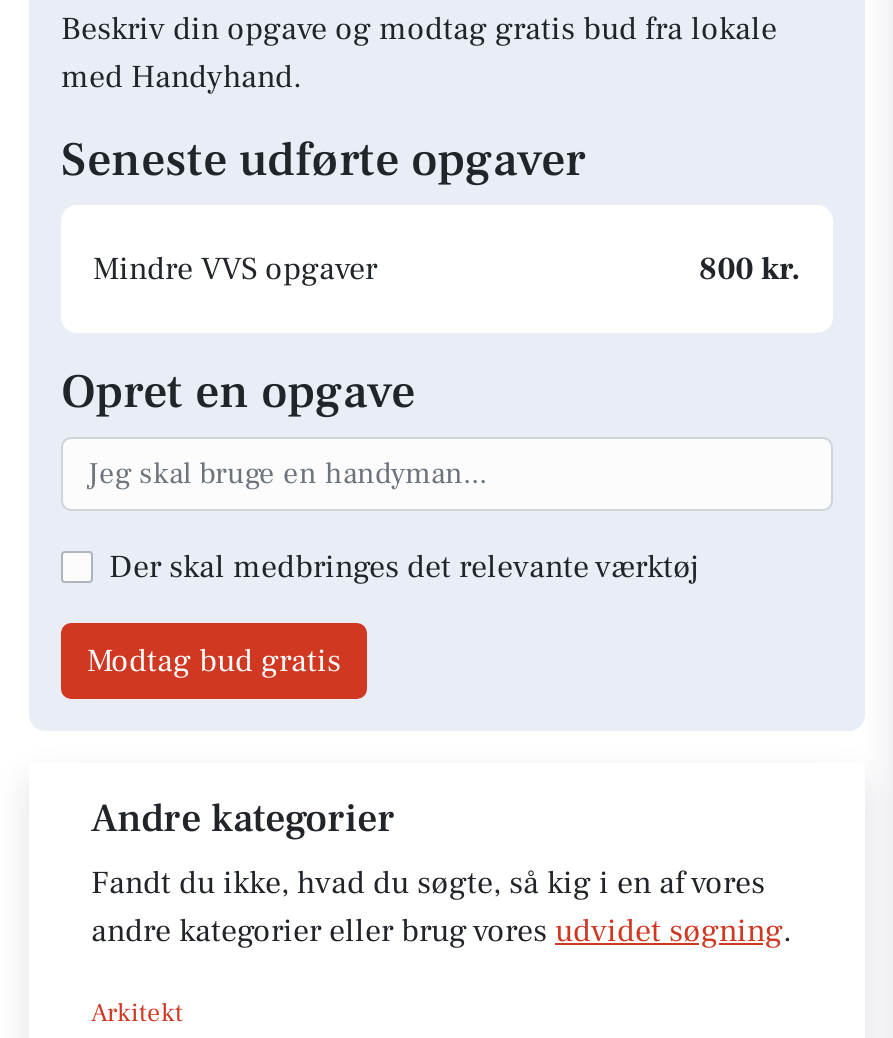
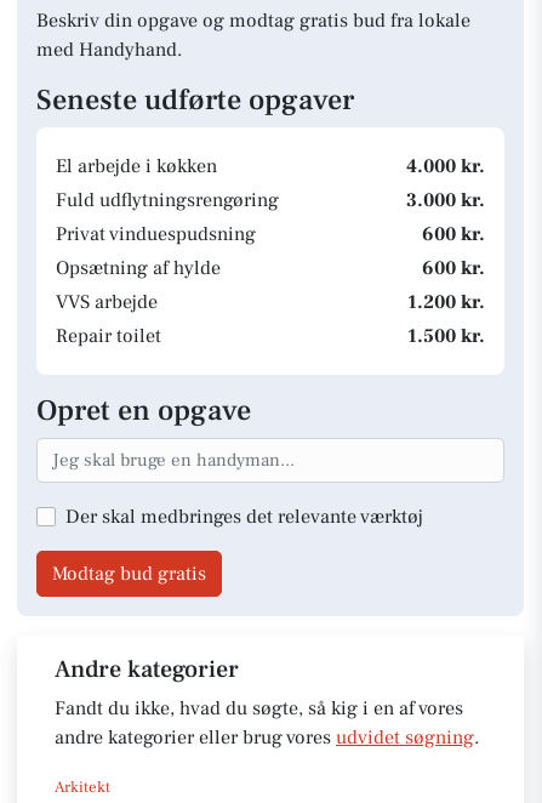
[93,249,801,289] Mindre VVS opgaver | 800 kr. -> [56,154,485,348] El arbejde i køkken | 4.000 kr. | Fuld udflytningsrengøring | 3.000 kr. | Privat vinduespudsning | 600 kr. | Opsætning af hylde | 600 kr. | VVS arbejde | 1.200 kr. | Repair toilet | 1.500 kr.

